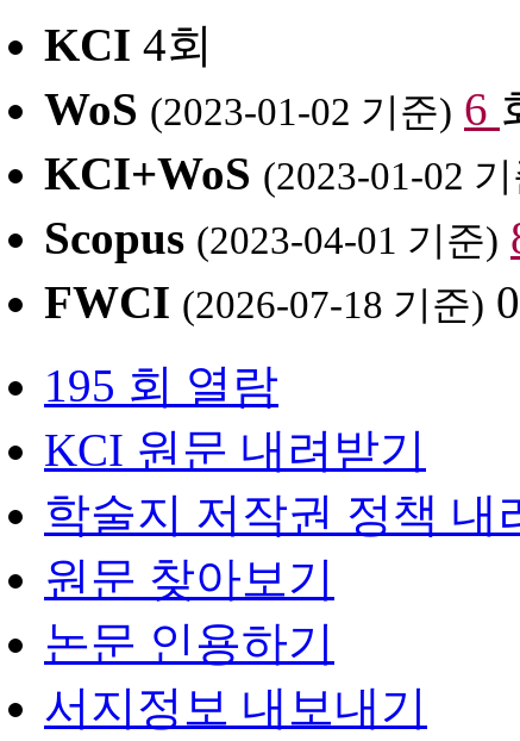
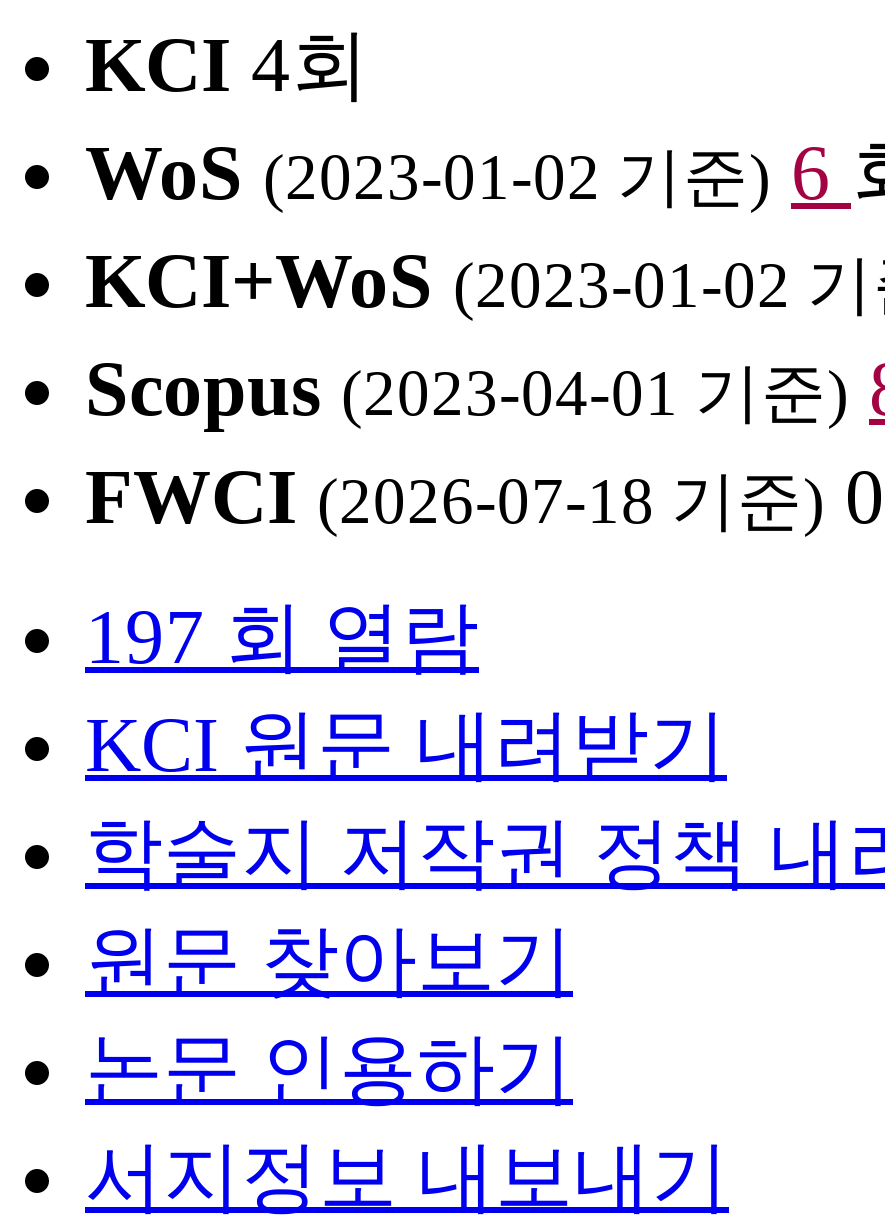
[44,360,278,411] 195 회 열람 -> [85,593,479,679] 197 회 열람

